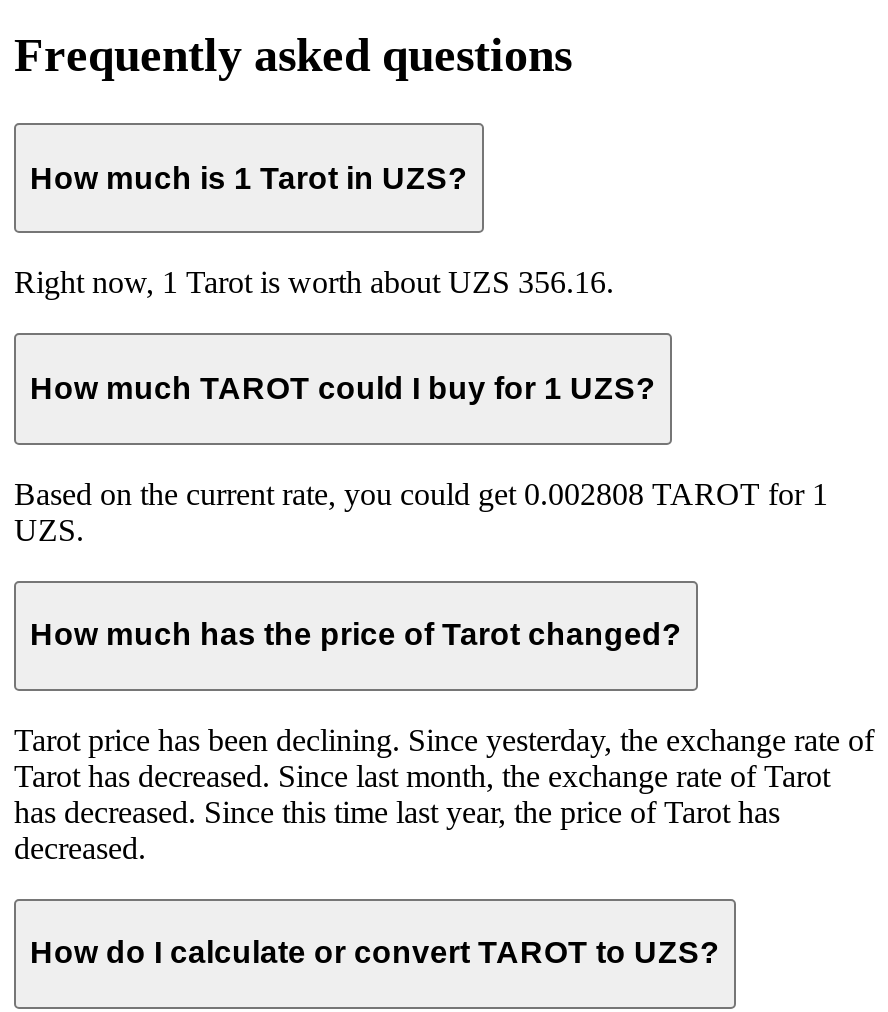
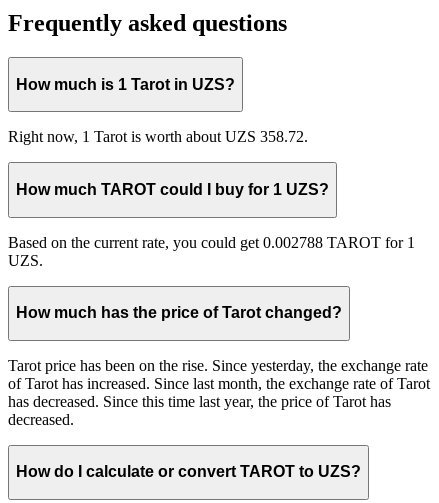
[14,266,614,300] Right now, 1 Tarot is worth about UZS 356.16. -> [8,128,308,145] Right now, 1 Tarot is worth about UZS 358.72.
[14,476,828,510] Based on the current rate, you could get 0.002808 TAROT for 1 -> [8,233,415,250] Based on the current rate, you could get 0.002788 TAROT for 1
[14,722,874,792] Tarot price has been declining. Since yesterday, the exchange rate of | Tarot has decreased. Since last month, the exchange rate of Tarot -> [8,357,430,392] Tarot price has been on the rise. Since yesterday, the exchange rate | of Tarot has increased. Since last month, the exchange rate of Tarot

